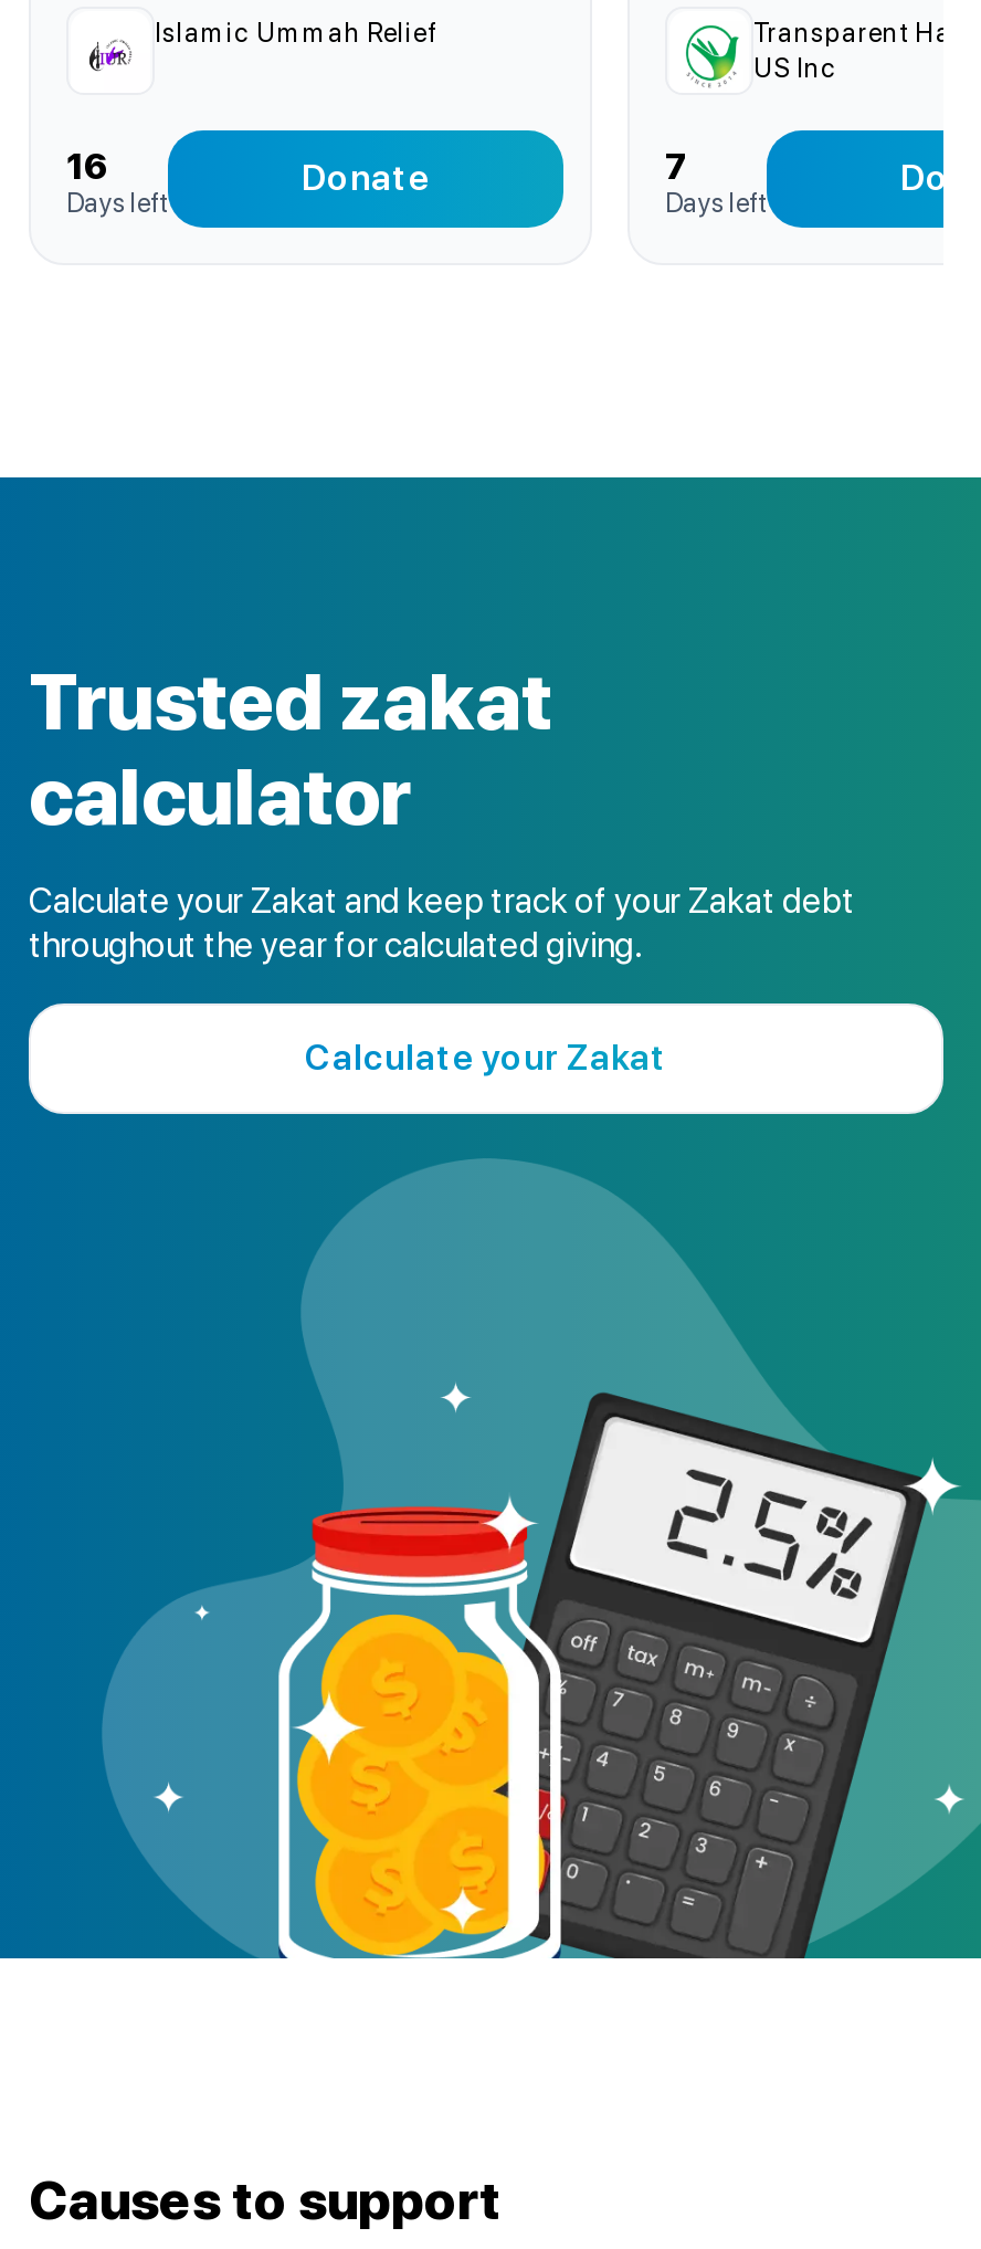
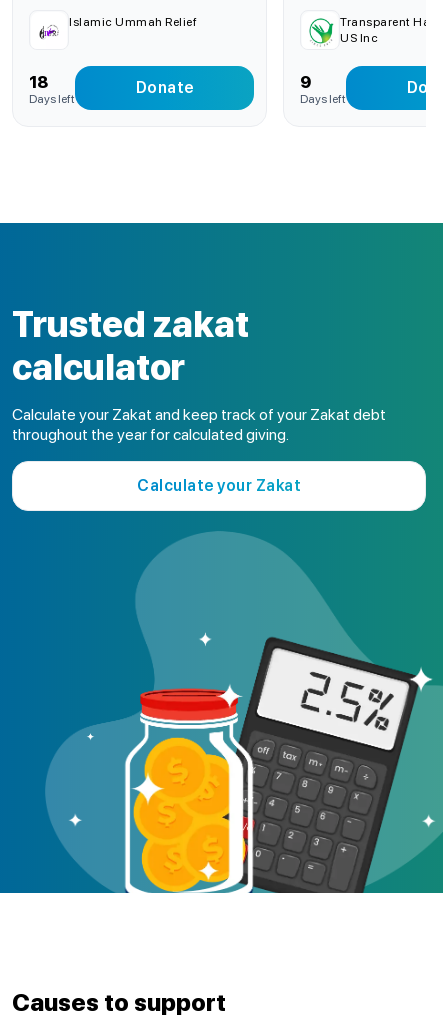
[66,145,108,187] 16 -> [29,72,48,91] 18
[665,145,687,187] 7 -> [300,72,311,91] 9

